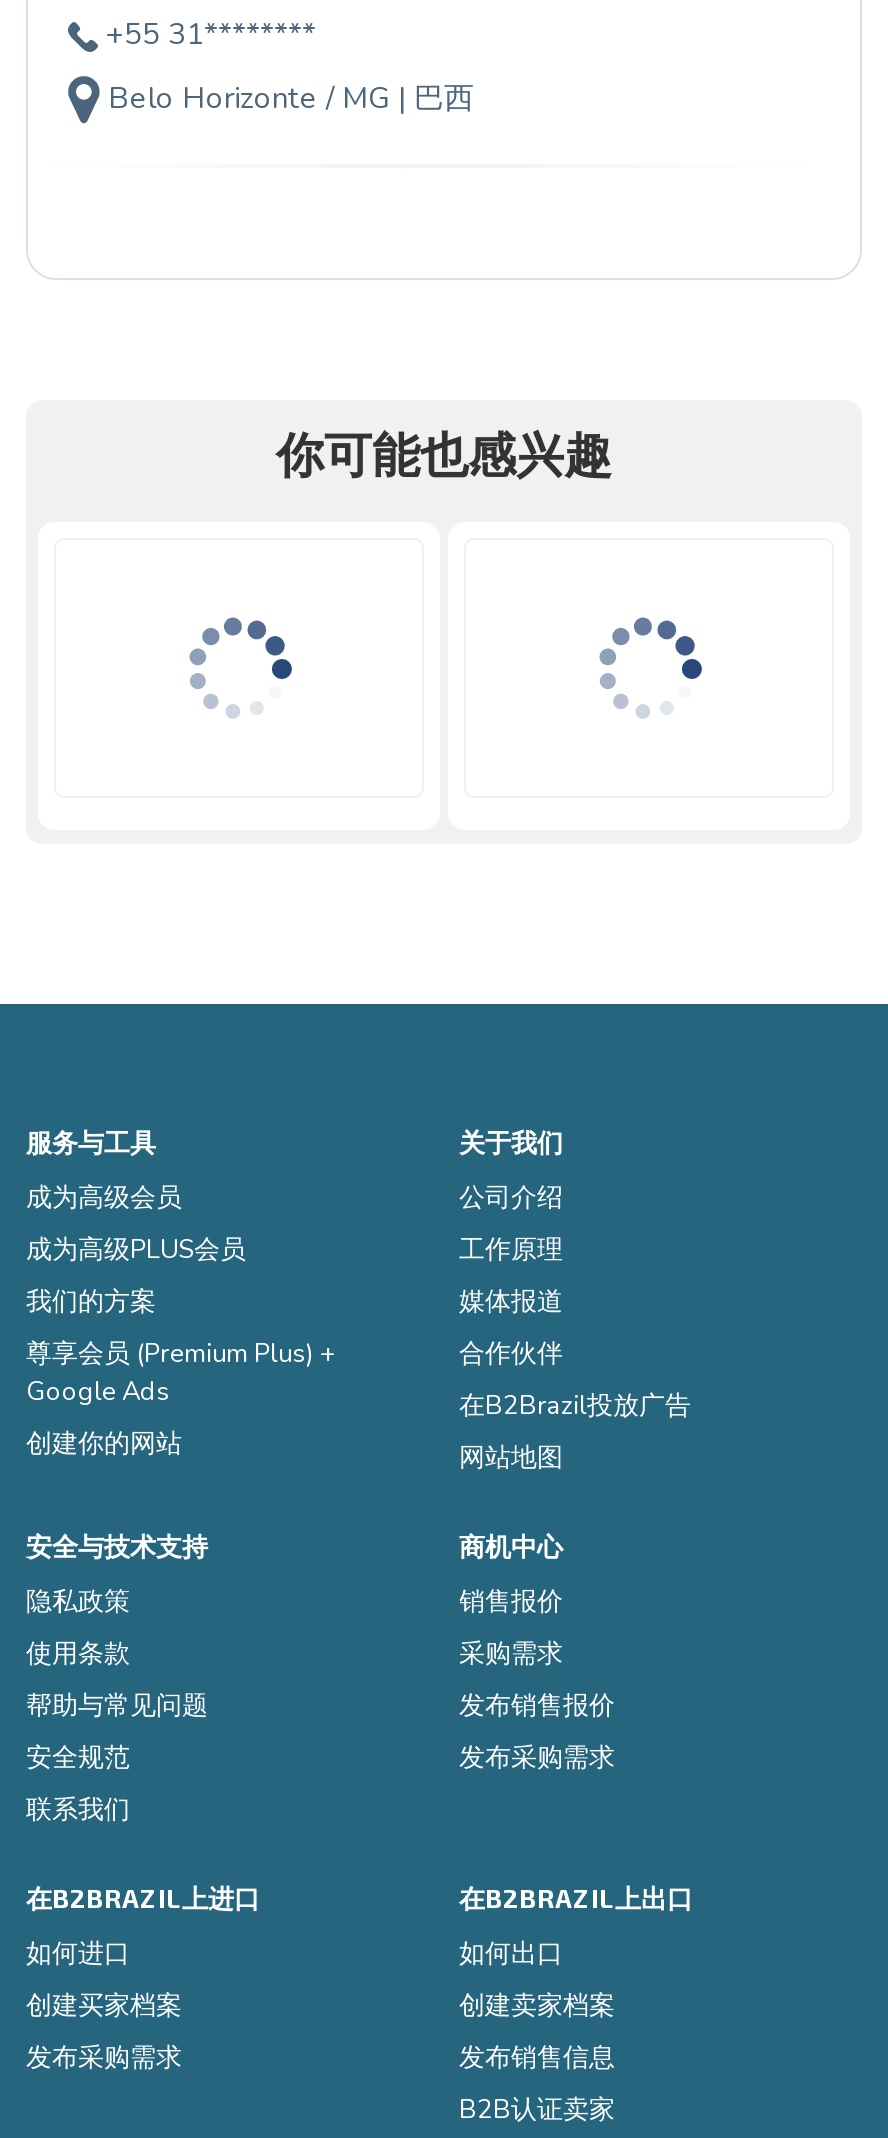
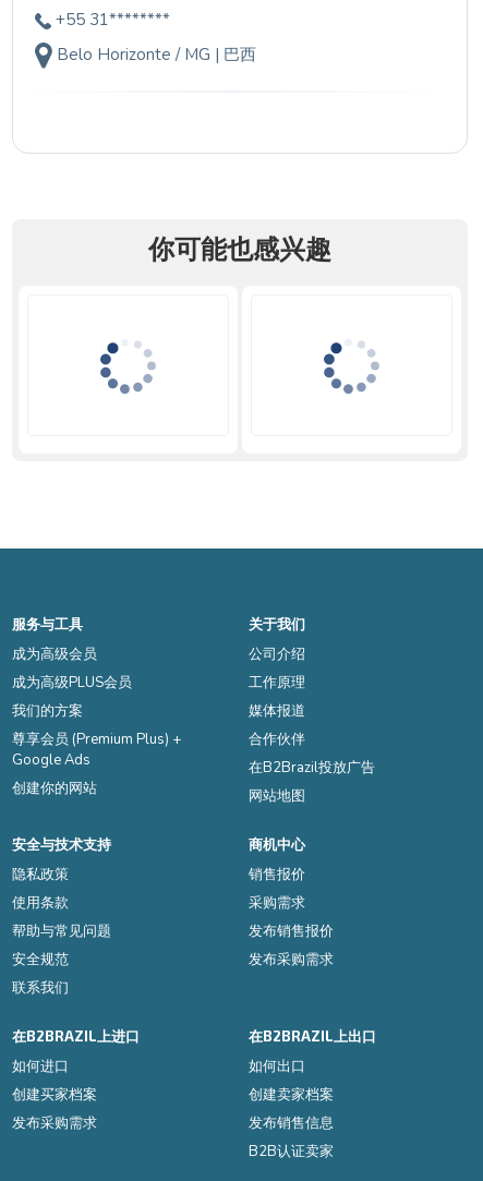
[190,616,294,718] [image] -> [100,338,157,394] [image]
[600,616,704,718] [image] -> [324,338,381,394] [image]

